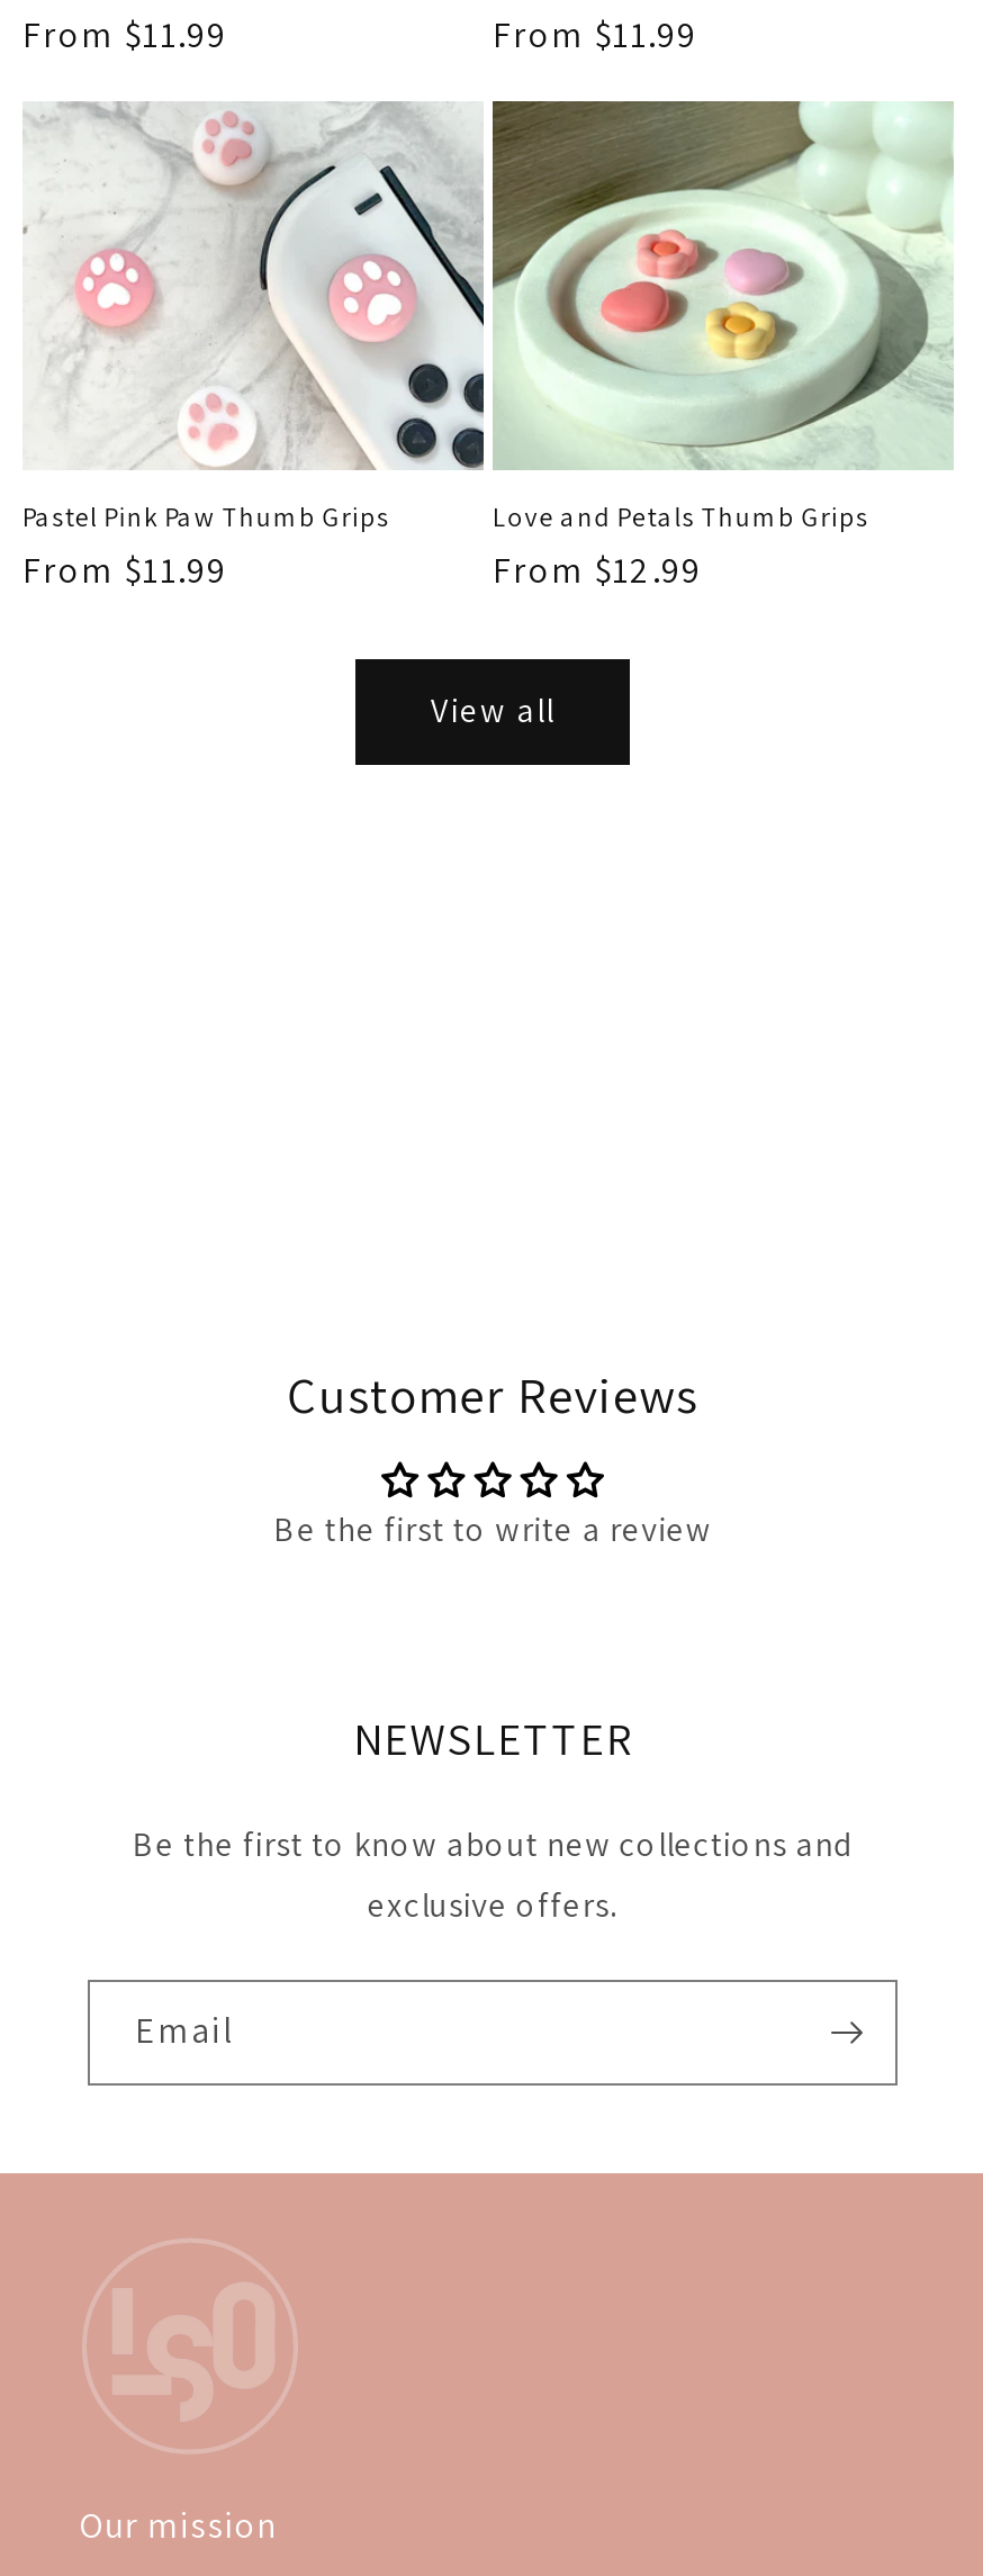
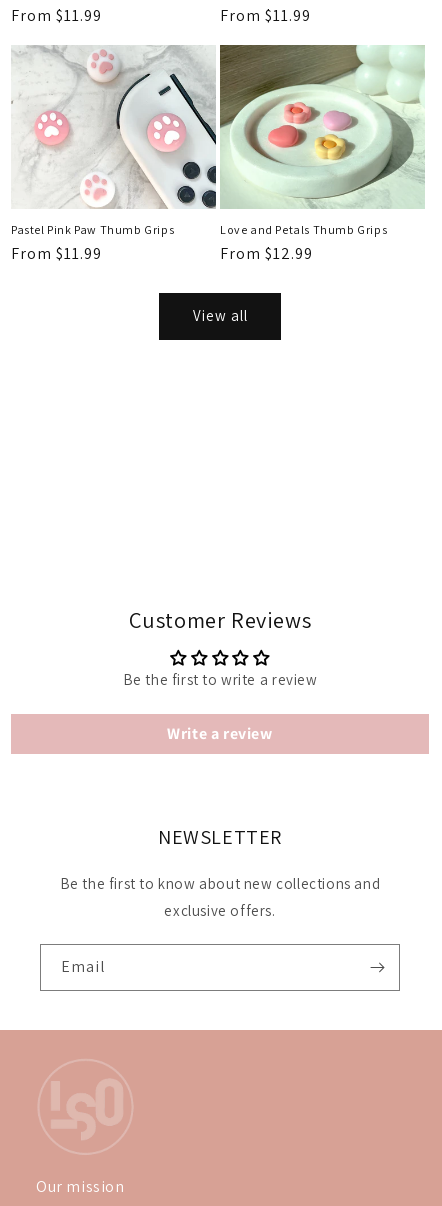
none -> [167,723,273,744] Write a review

